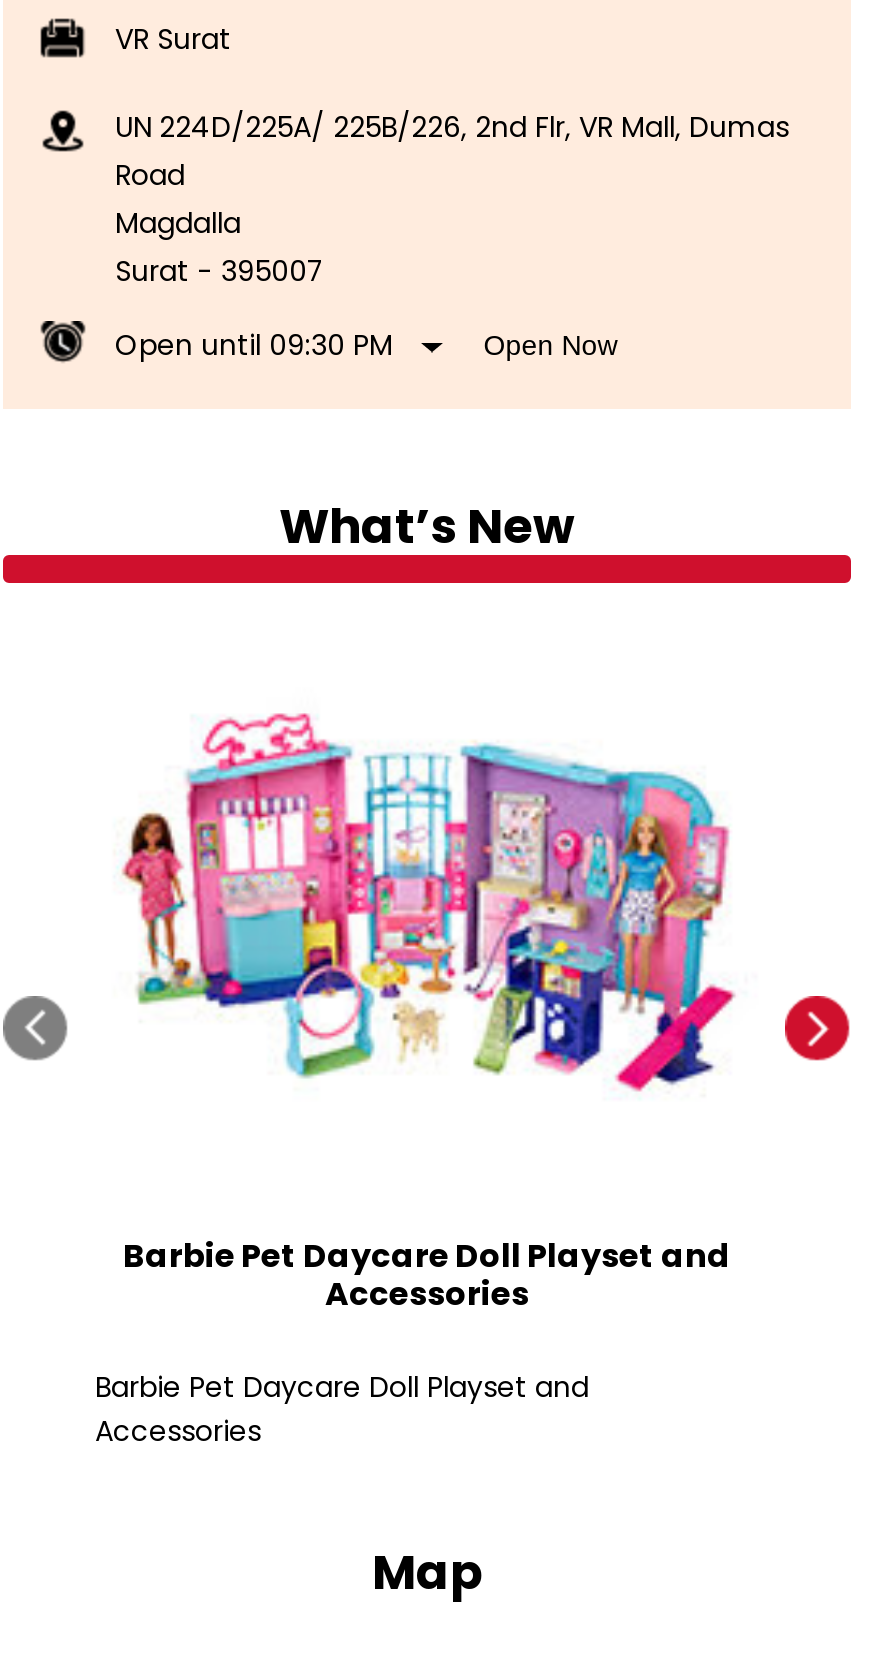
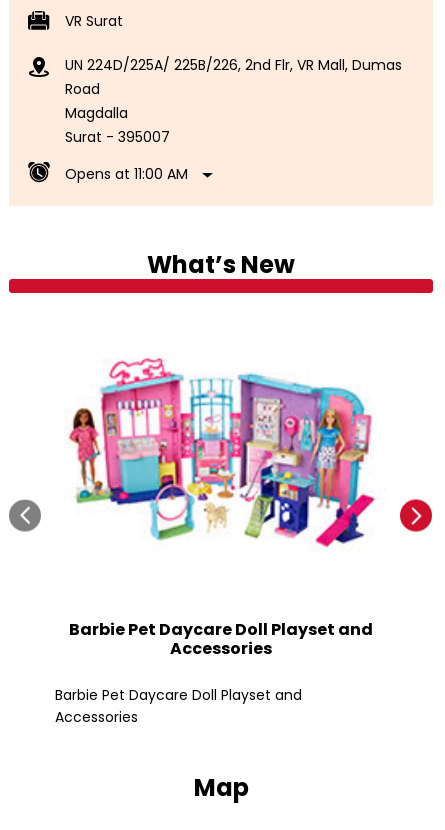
[115,325,617,365] Open until 09:30 PM | Open Now -> [65,164,188,184] Opens at 11:00 AM

